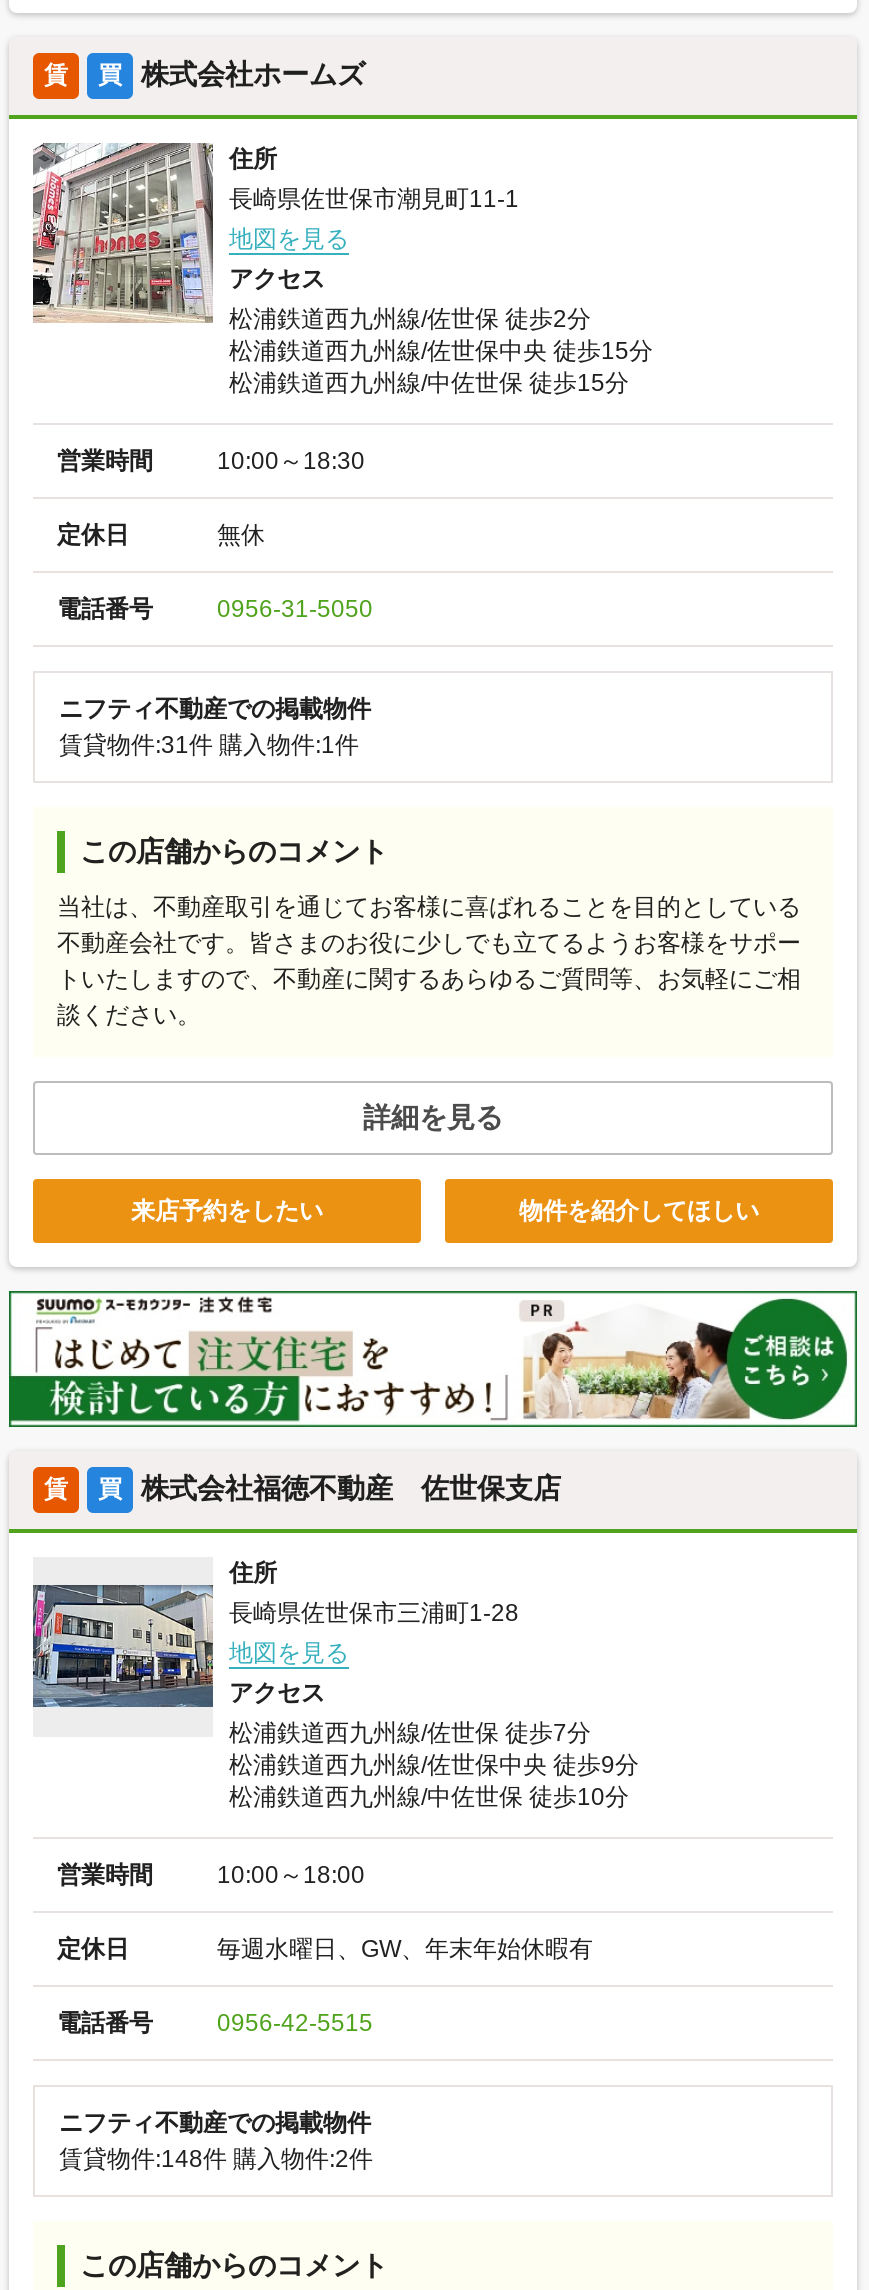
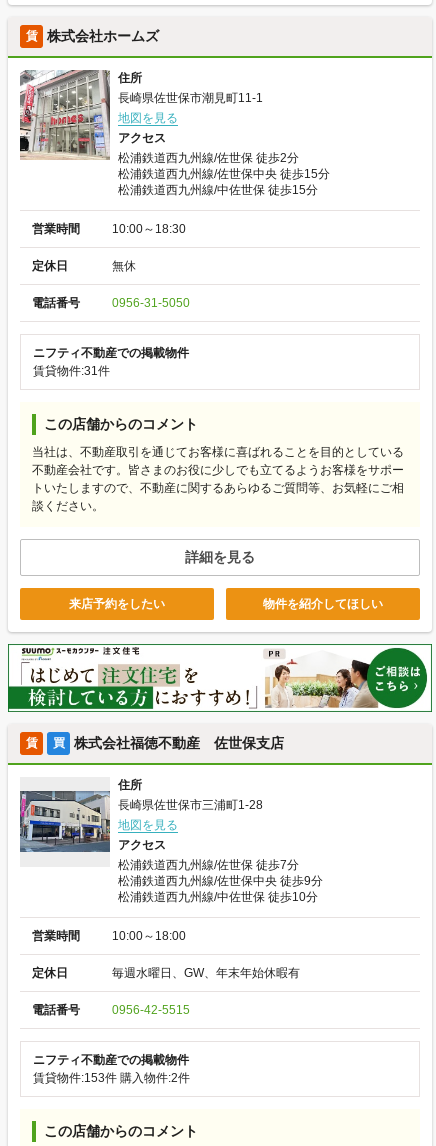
[98,61,122,89] 買 -> none
[59,731,365,759] 賃貸物件:31件購入物件:1件 -> [33,364,113,378] 賃貸物件:31件
[59,2145,379,2173] 賃貸物件:148件購入物件:2件 -> [33,1071,193,1085] 賃貸物件:153件購入物件:2件

